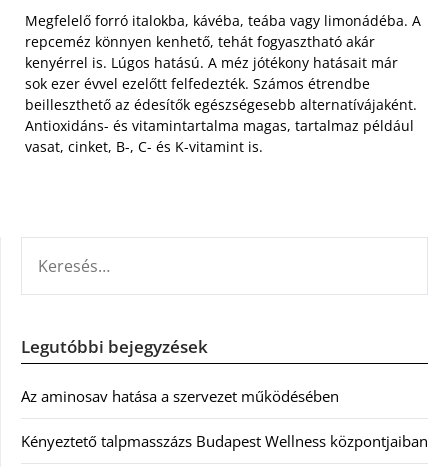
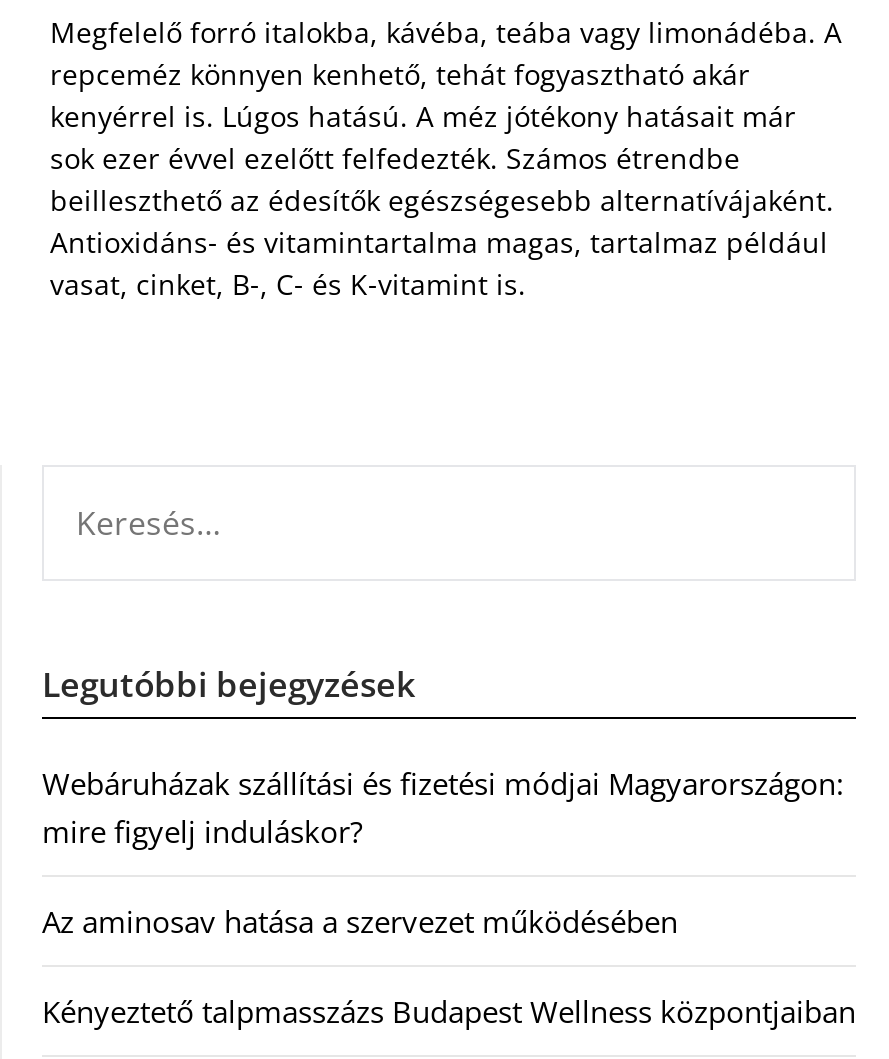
none -> [42,762,844,850] Webáruházak szállítási és fizetési módjai Magyarországon: | mire figyelj induláskor?

